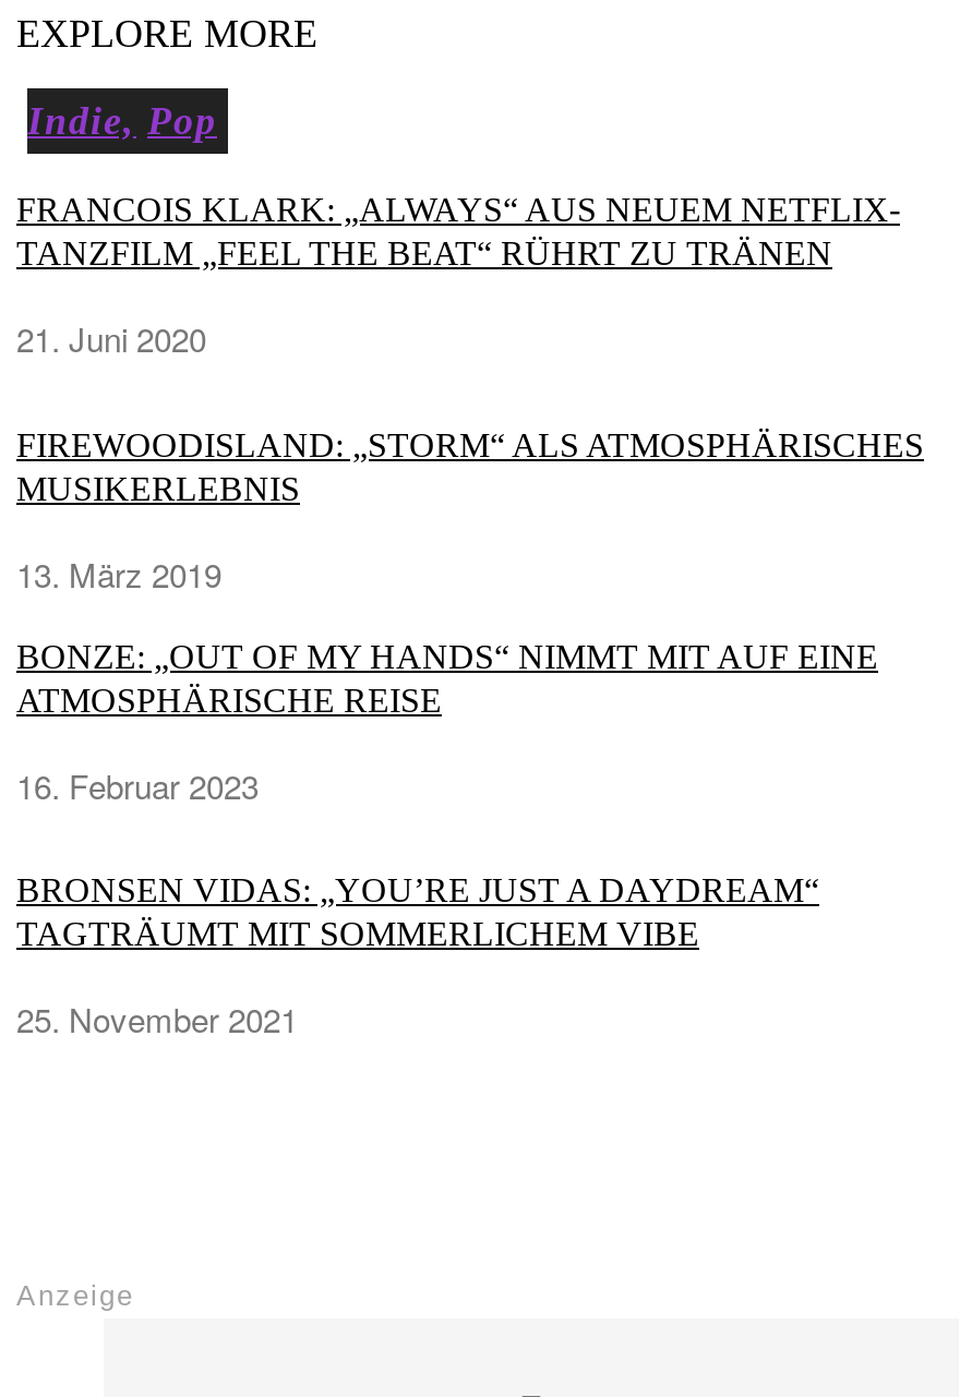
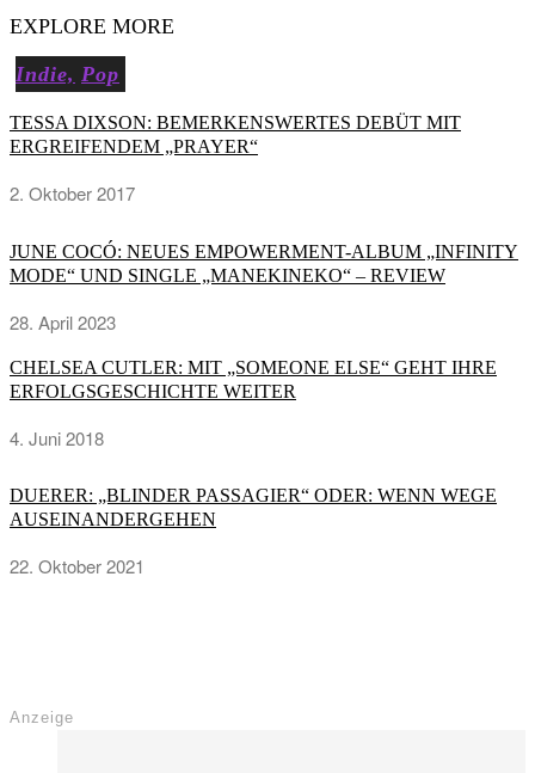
[16,192,900,272] FRANCOIS KLARK: „ALWAYS“ AUS NEUEM NETFLIX- | TANZFILM „FEEL THE BEAT“ RÜHRT ZU TRÄNEN -> [10,113,461,157] TESSA DIXSON: BEMERKENSWERTES DEBÜT MIT | ERGREIFENDEM „PRAYER“
[16,316,206,362] 21. Juni 2020 -> [10,181,135,206] 2. Oktober 2017
[16,426,924,507] FIREWOODISLAND: „STORM“ ALS ATMOSPHÄRISCHES | MUSIKERLEBNIS -> [10,241,518,285] JUNE COCÓ: NEUES EMPOWERMENT-ALBUM „INFINITY | MODE“ UND SINGLE „MANEKINEKO“ – REVIEW
[16,550,221,596] 13. März 2019 -> [10,309,116,334] 28. April 2023
[16,638,878,718] BONZE: „OUT OF MY HANDS“ NIMMT MIT AUF EINE | ATMOSPHÄRISCHE REISE -> [10,357,497,401] CHELSEA CUTLER: MIT „SOMEONE ELSE“ GEHT IHRE | ERFOLGSGESCHICHTE WEITER
[16,762,259,808] 16. Februar 2023 -> [10,425,104,450] 4. Juni 2018
[16,872,819,953] BRONSEN VIDAS: „YOU’RE JUST A DAYDREAM“ | TAGTRÄUMT MIT SOMMERLICHEM VIBE -> [10,485,497,530] DUERER: „BLINDER PASSAGIER“ ODER: WENN WEGE | AUSEINANDERGEHEN
[16,996,298,1042] 25. November 2021 -> [10,554,144,579] 22. Oktober 2021

